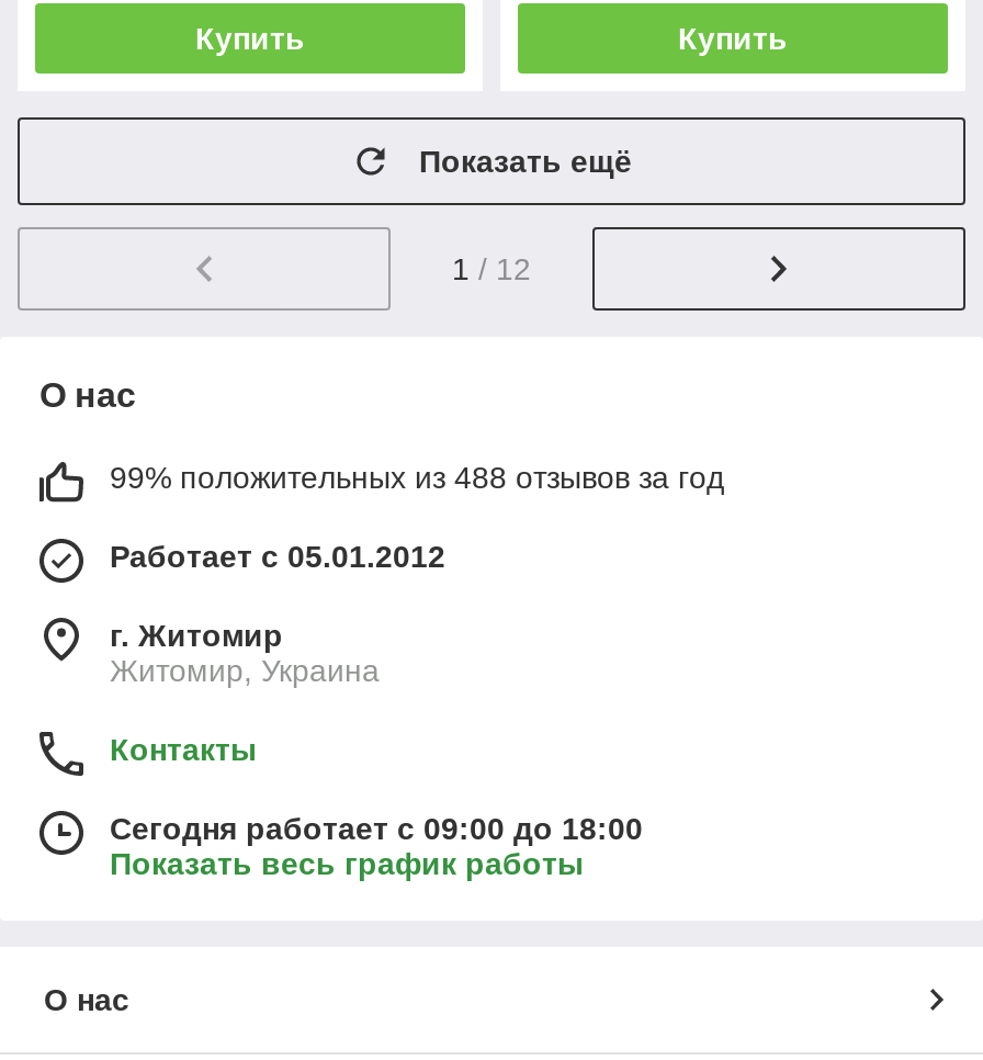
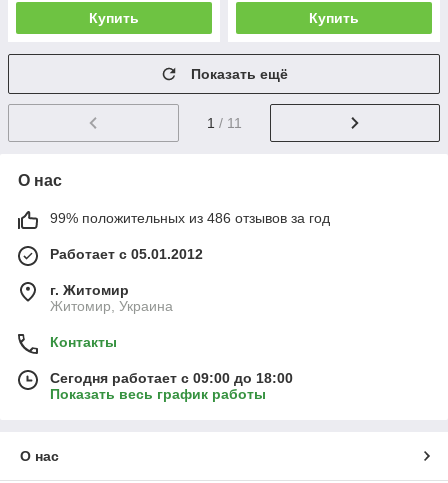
[452,252,531,287] 1 / 12 -> [206,115,241,131] 1 / 11
[110,460,724,495] 99% положительных из 488 отзывов за год -> [50,210,330,226] 99% положительных из 486 отзывов за год

